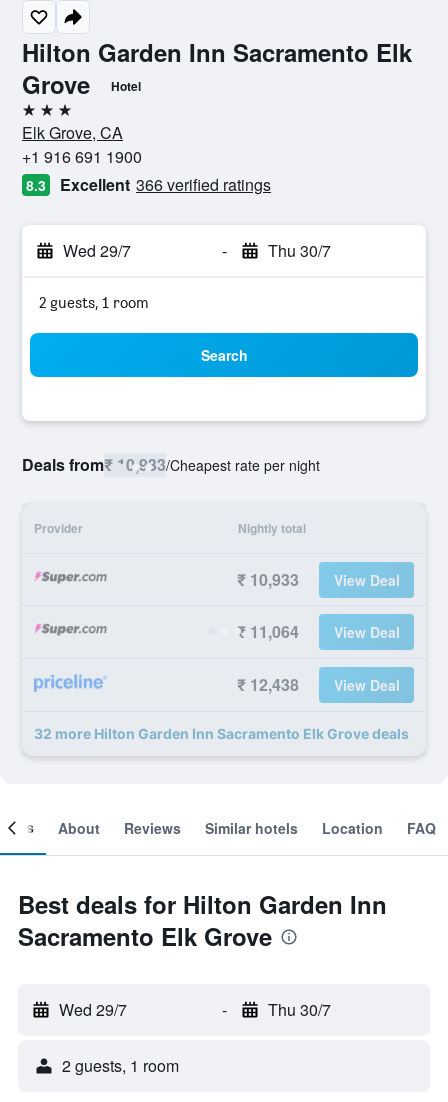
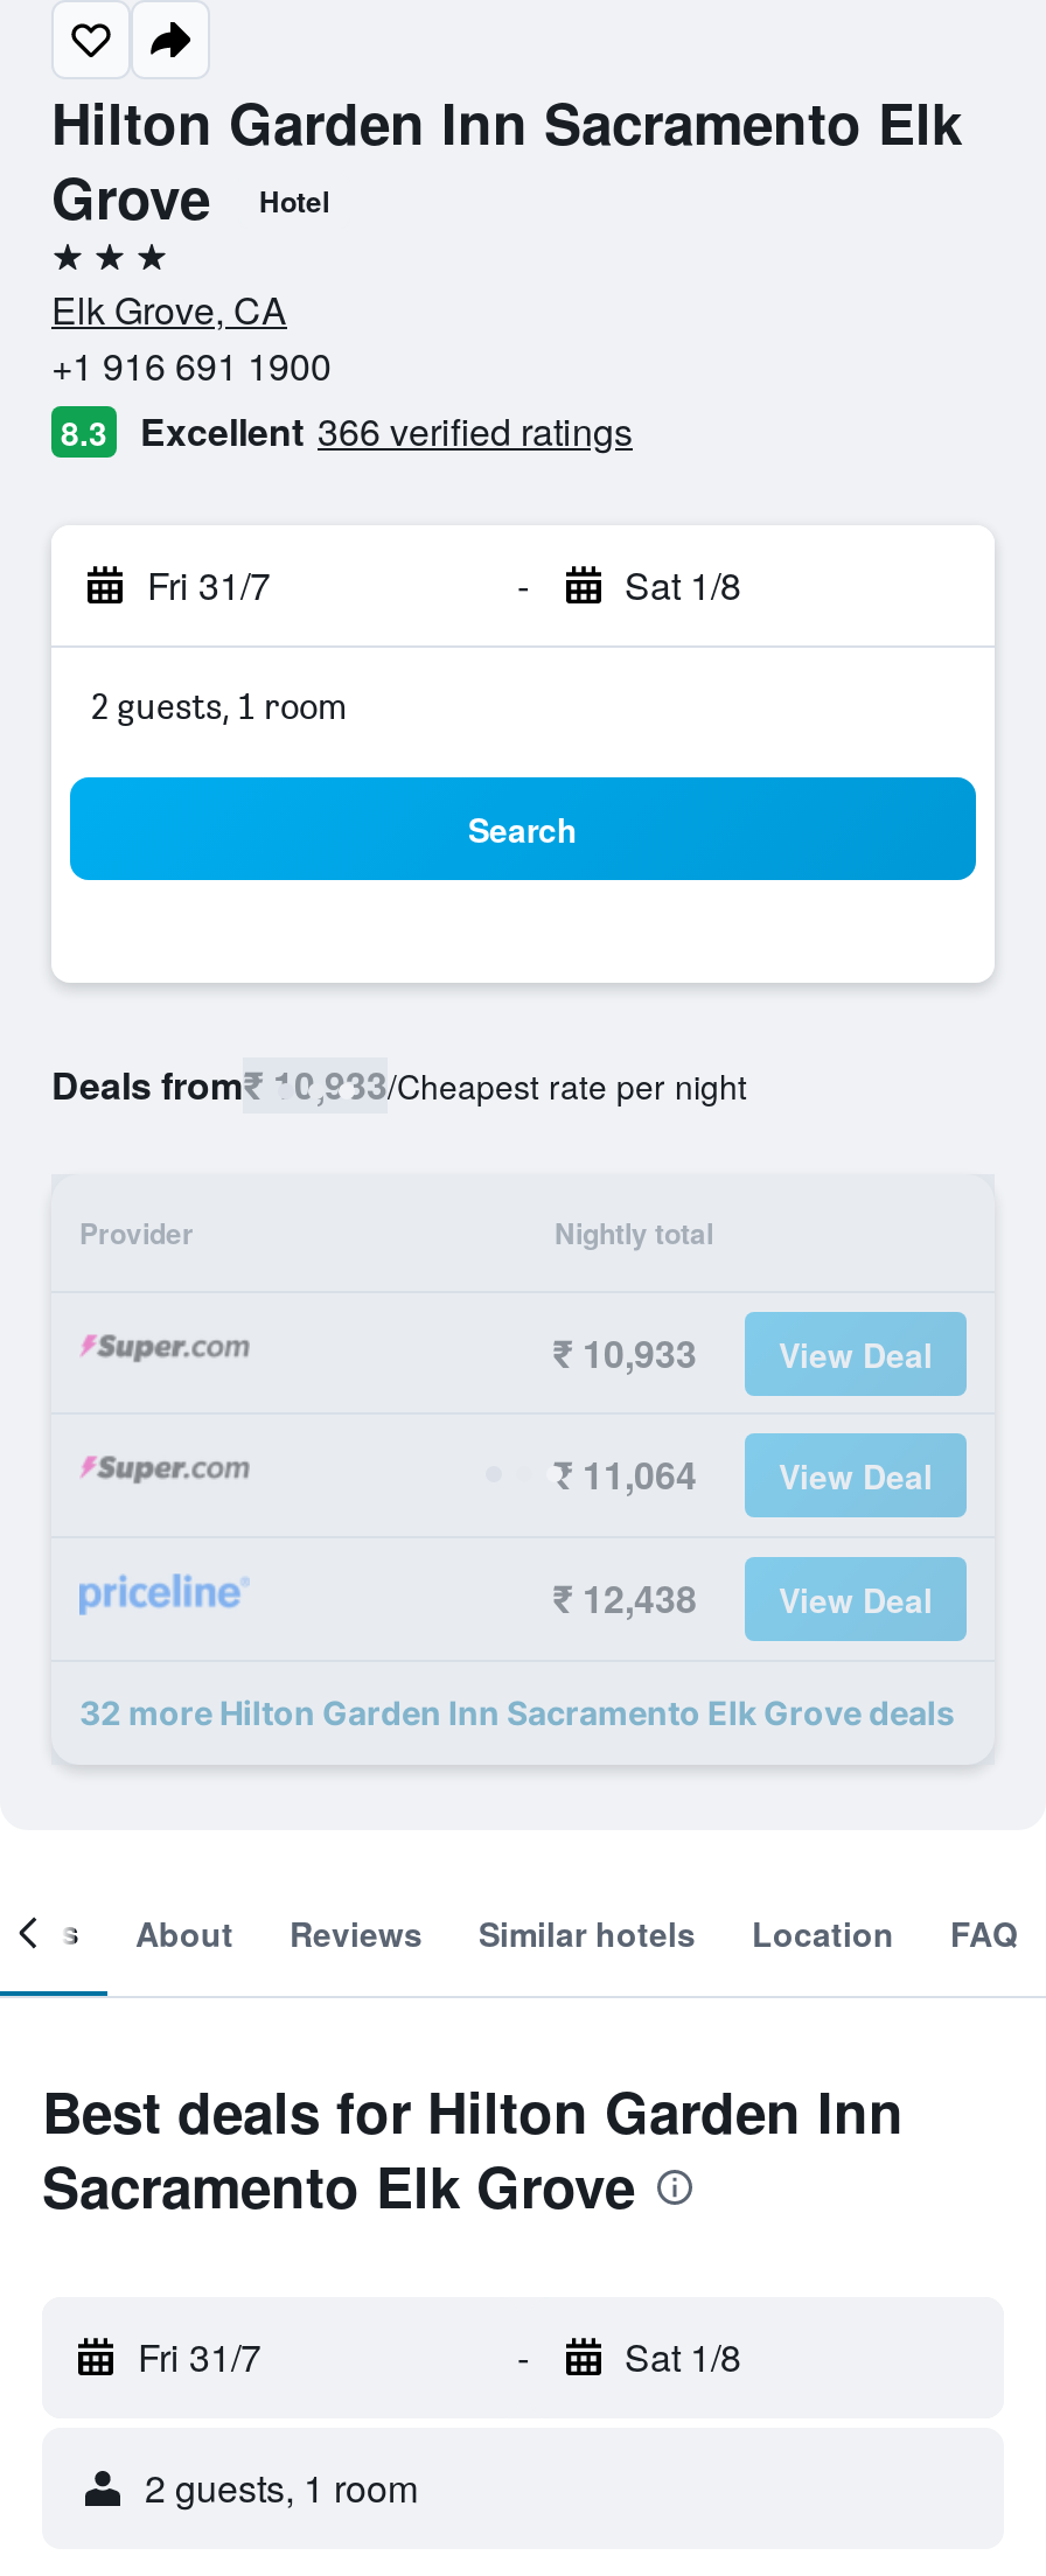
[63,239,131,262] Wed 29/7 -> [147,558,271,612] Fri 31/7
[267,239,330,262] Thu 30/7 -> [625,558,741,612] Sat 1/8
[59,998,127,1021] Wed 29/7 -> [138,2330,261,2383] Fri 31/7
[267,998,330,1021] Thu 30/7 -> [625,2330,741,2383] Sat 1/8

